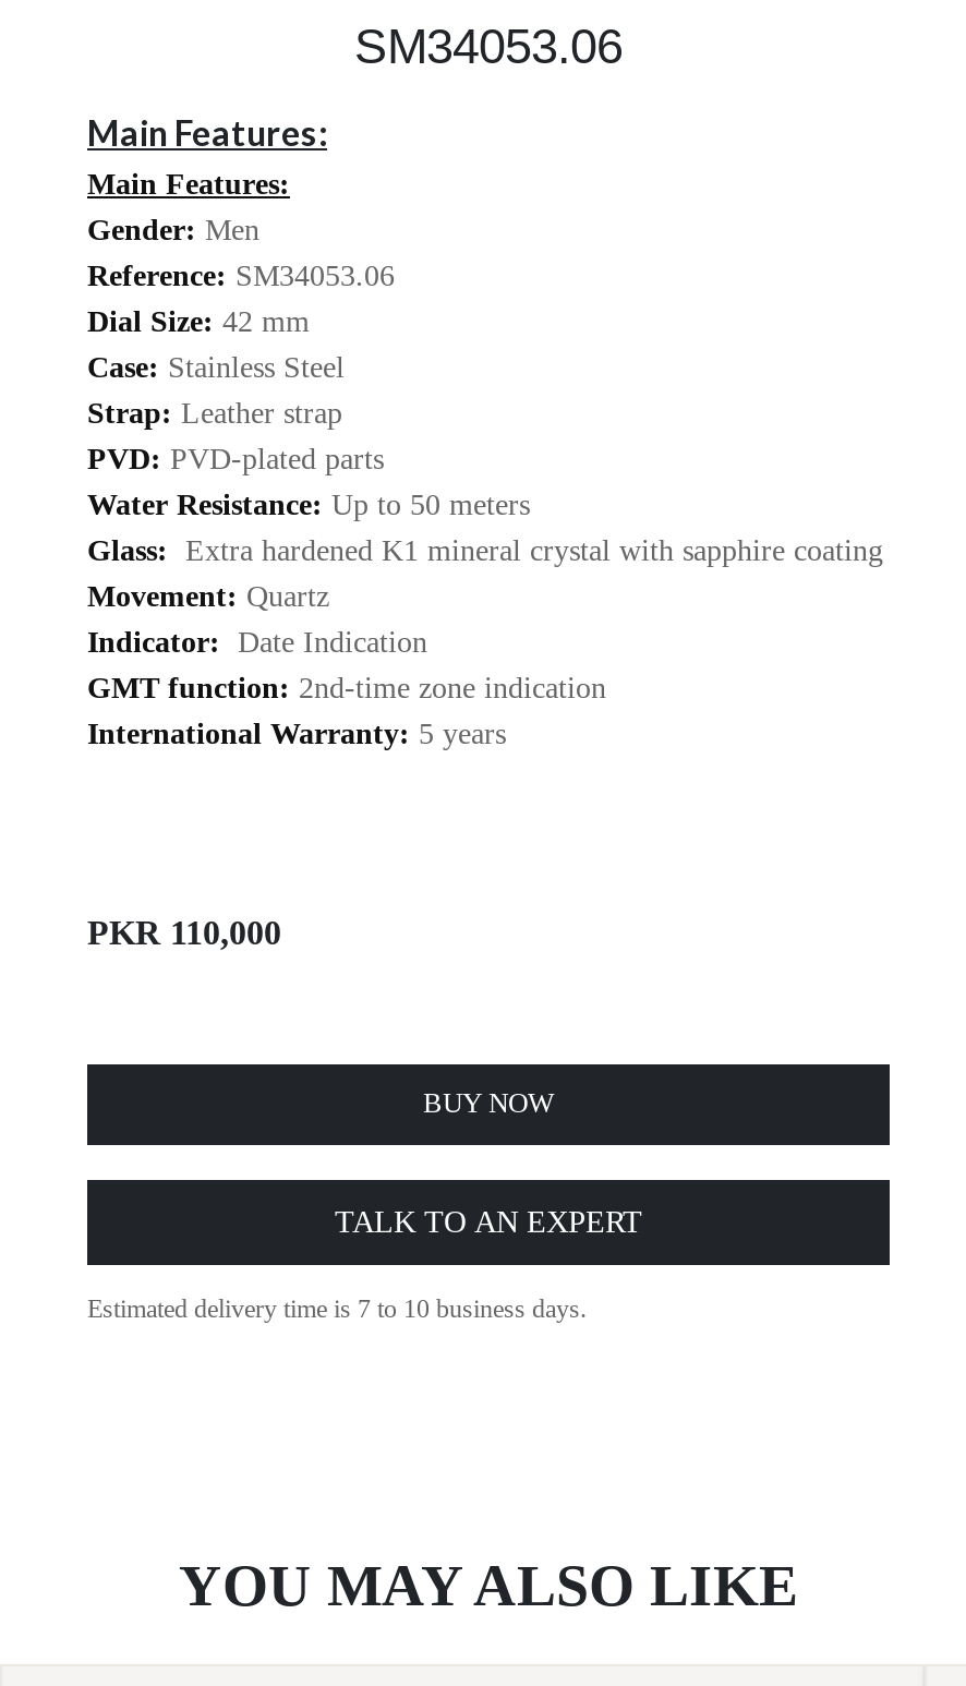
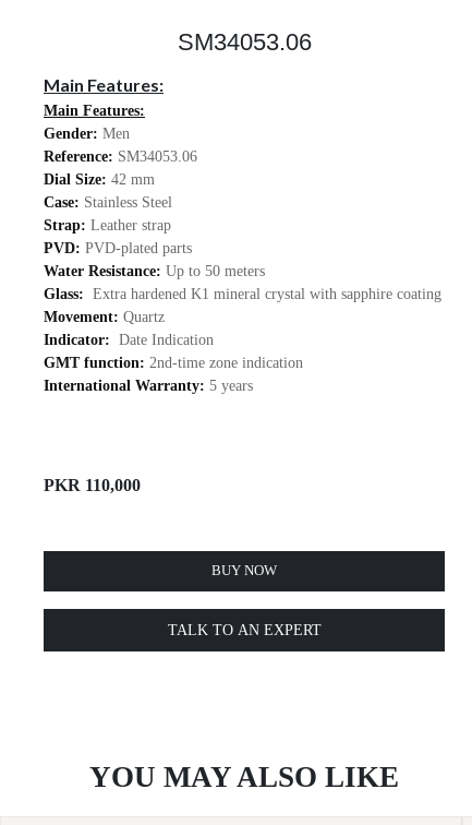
[87,1293,587,1324] Estimated delivery time is 7 to 10 business days. -> none

